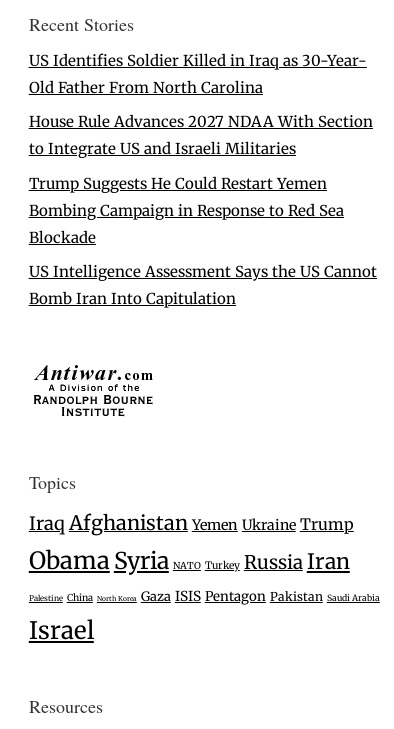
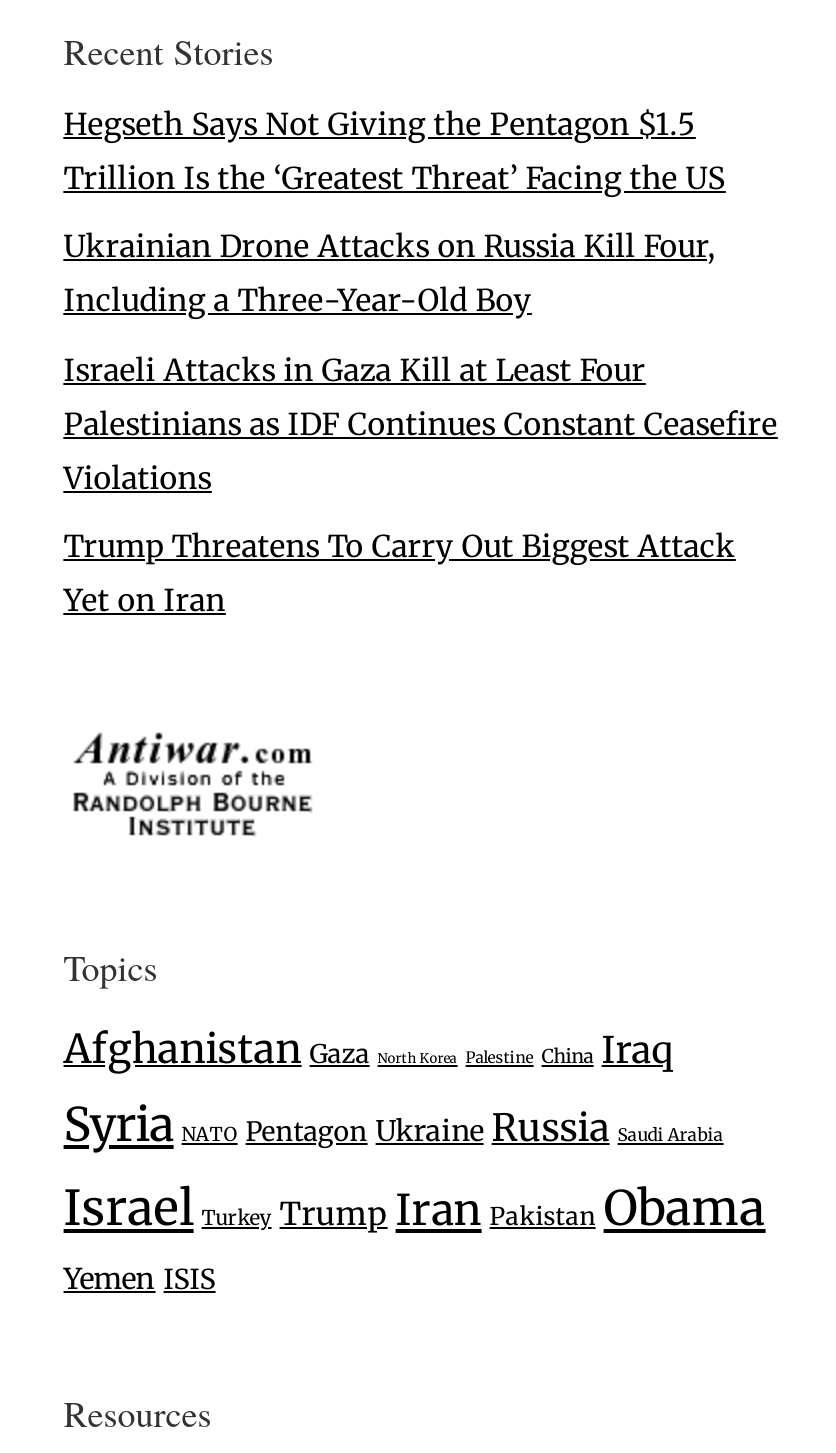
[29,51,367,97] US Identifies Soldier Killed in Iraq as 30-Year- | Old Father From North Carolina -> [64,105,726,197] Hegseth Says Not Giving the Pentagon $1.5 | Trillion Is the ‘Greatest Threat’ Facing the US
[29,112,373,158] House Rule Advances 2027 NDAA With Section | to Integrate US and Israeli Militaries -> [64,228,716,320] Ukrainian Drone Attacks on Russia Kill Four, | Including a Three-Year-Old Boy
[29,174,344,247] Trump Suggests He Could Restart Yemen | Bombing Campaign in Response to Red Sea | Blockade -> [64,351,778,497] Israeli Attacks in Gaza Kill at Least Four | Palestinians as IDF Continues Constant Ceasefire | Violations
[29,262,377,308] US Intelligence Assessment Says the US Cannot | Bomb Iran Into Capitulation -> [64,528,736,620] Trump Threatens To Carry Out Biggest Attack | Yet on Iran
[29,510,380,646] Iraq Afghanistan Yemen Ukraine Trump | Obama Syria NATO Turkey Russia Iran | Palestine China North Korea Gaza ISIS Pentagon Pakistan Saudi Arabia | Israel -> [64,1024,766,1298] Afghanistan Gaza North Korea Palestine China Iraq | Syria NATO Pentagon Ukraine Russia Saudi Arabia | Israel Turkey Trump Iran Pakistan Obama | Yemen ISIS

